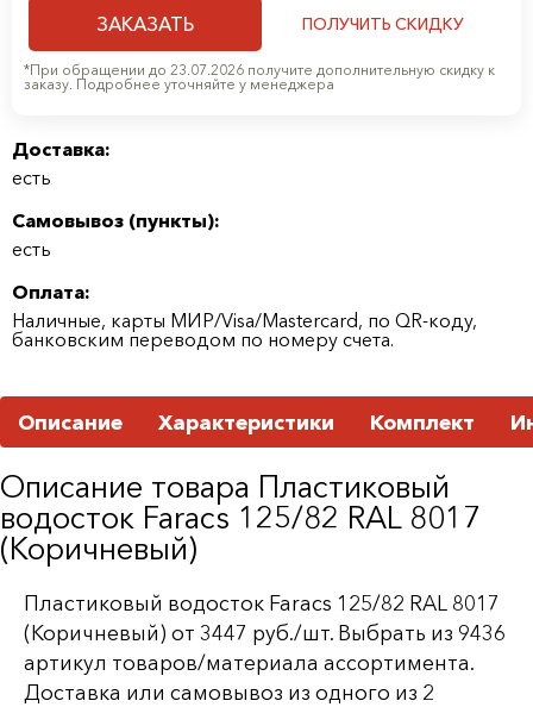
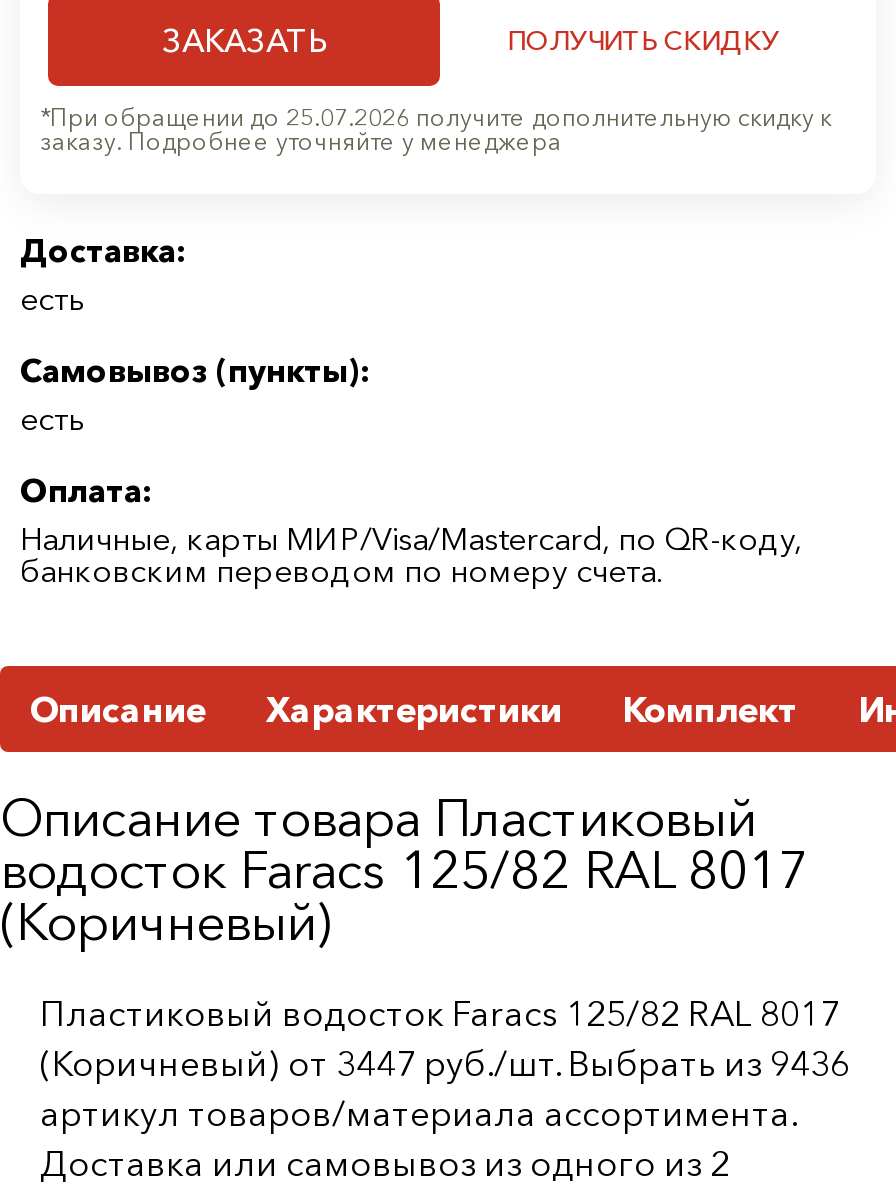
[24,60,495,78] *При обращении до 23.07.2026 получите дополнительную скидку к -> [40,102,832,132] *При обращении до 25.07.2026 получите дополнительную скидку к

